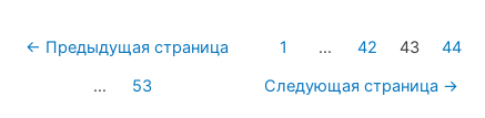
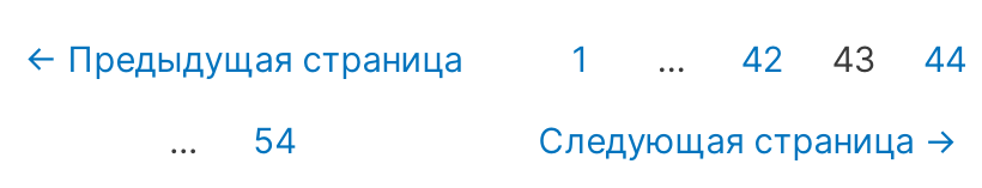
[132,76,152,95] 53 -> [253,120,296,163] 54

